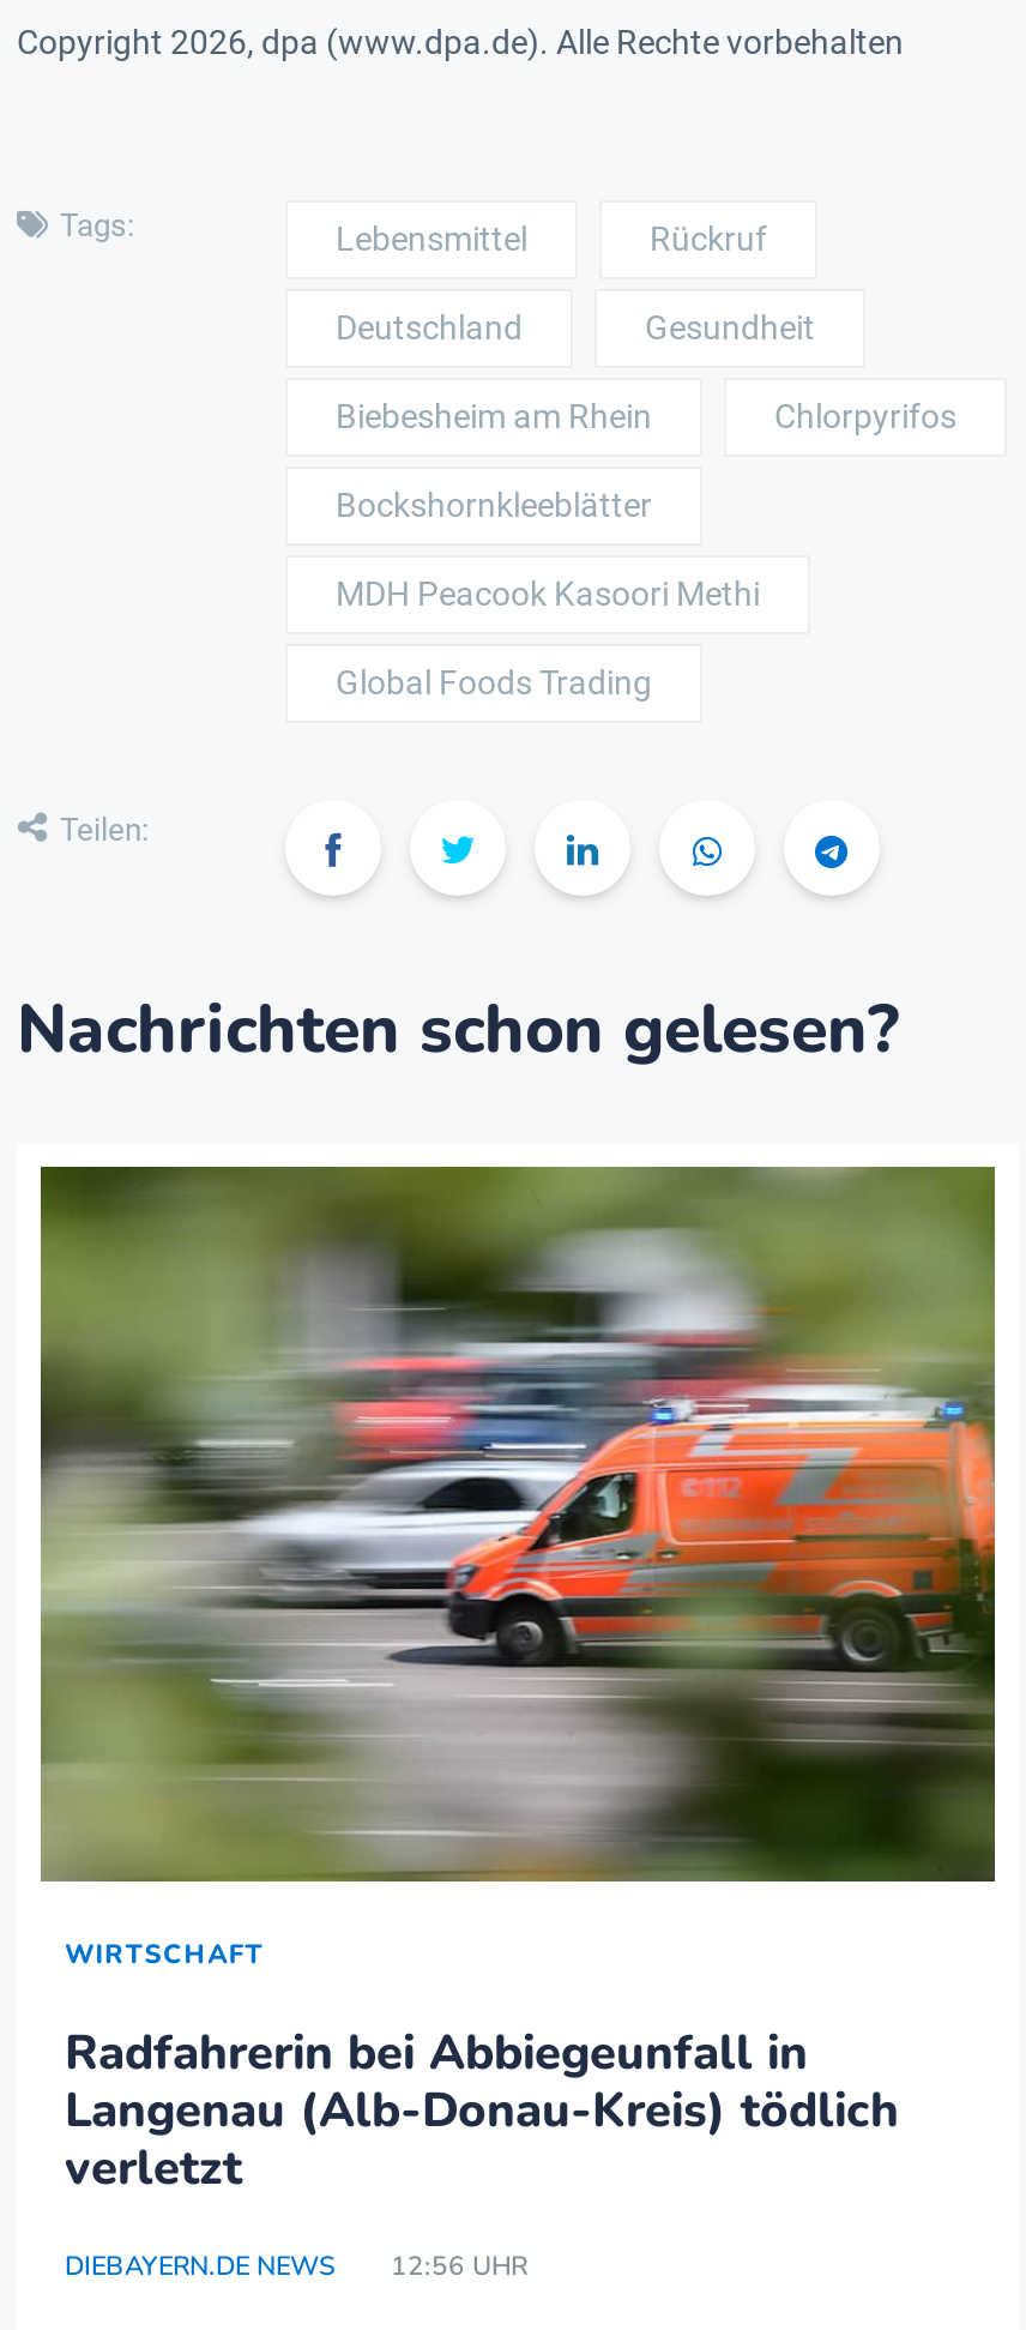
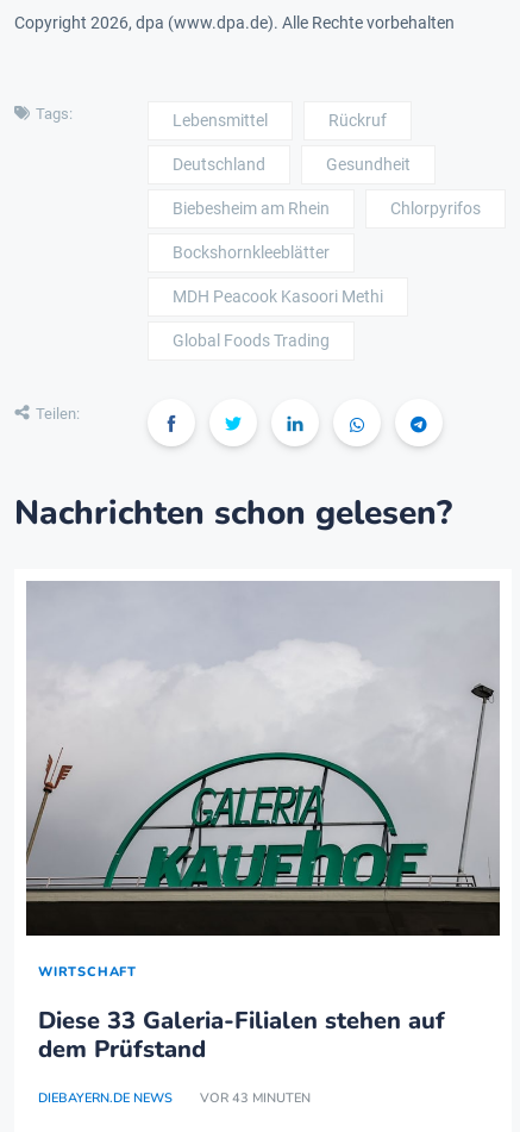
[38,1167,997,1884] [image] -> [25,582,500,937] [image]
[65,2021,899,2200] Radfahrerin bei Abbiegeunfall in | Langenau (Alb-Donau-Kreis) tödlich | verletzt -> [38,1005,445,1065] Diese 33 Galeria-Filialen stehen auf | dem Prüfstand
[65,2248,527,2284] DIEBAYERN.DE NEWS 12:56 UHR -> [38,1089,311,1107] DIEBAYERN.DE NEWS VOR 43 MINUTEN

